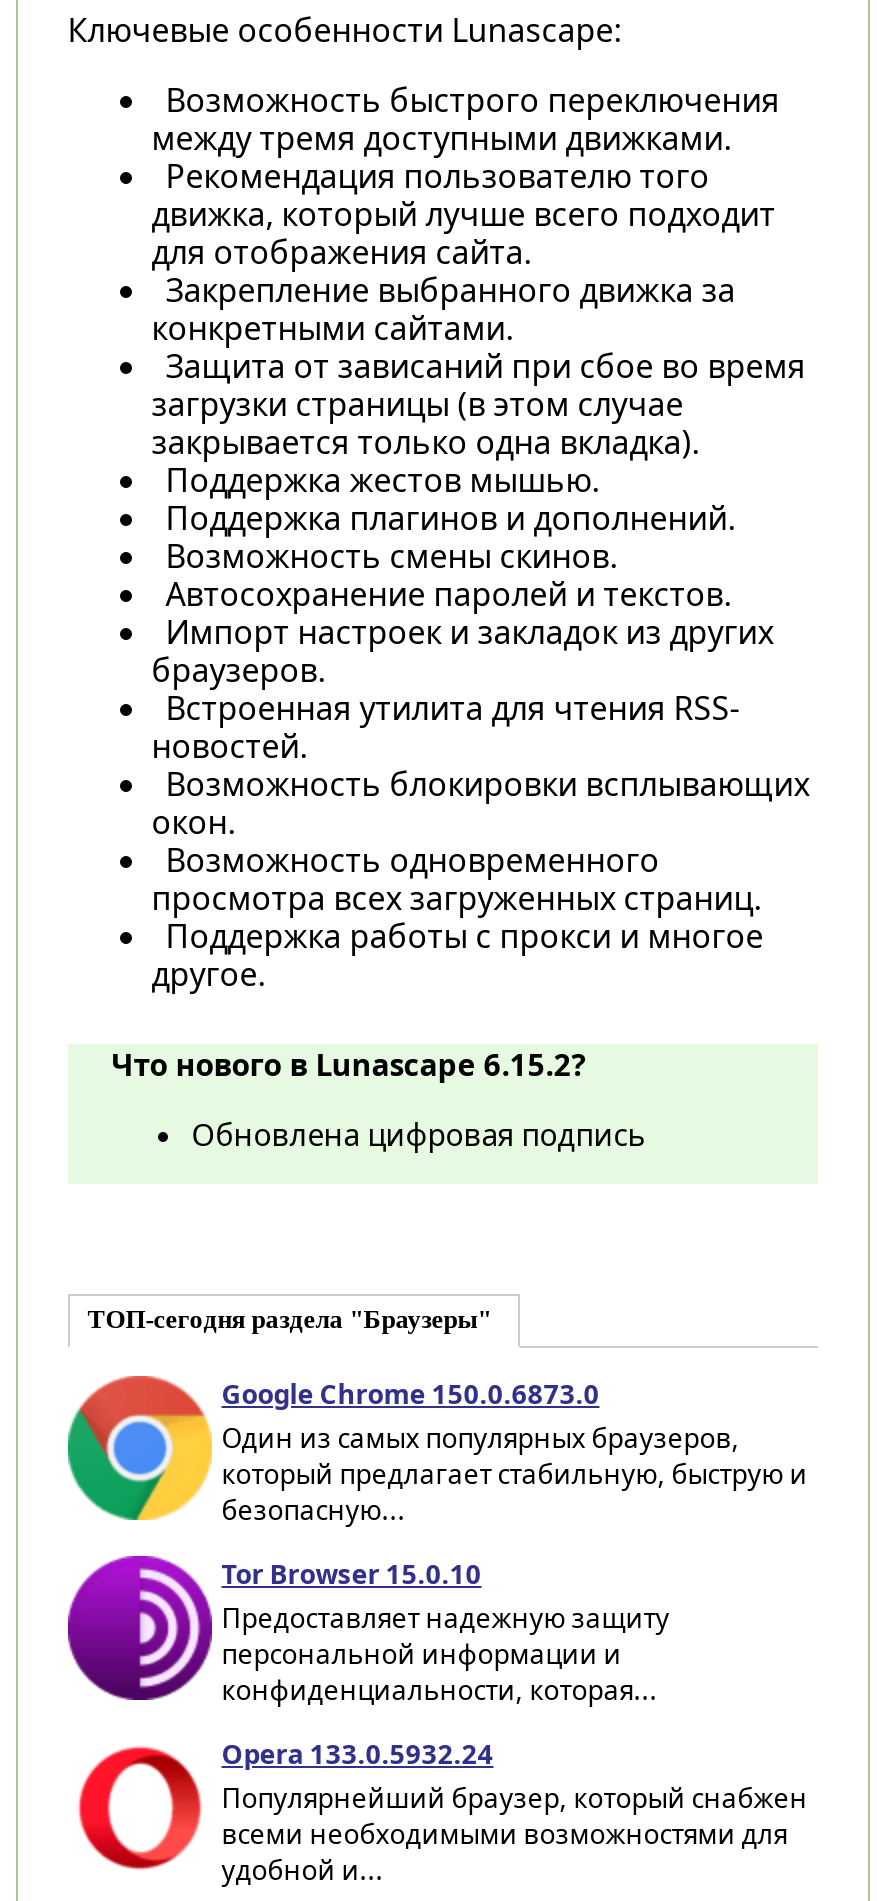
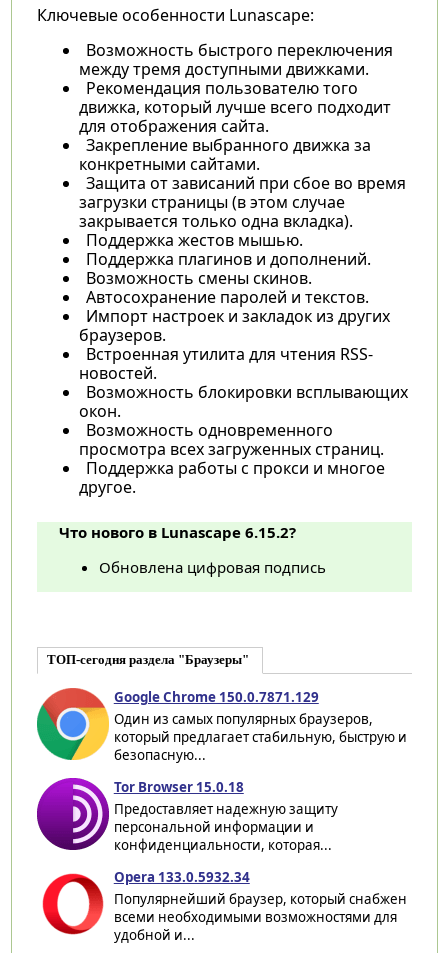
[222,1376,600,1412] Google Chrome 150.0.6873.0 -> [114,688,319,706] Google Chrome 150.0.7871.129
[222,1556,482,1592] Tor Browser 15.0.10 -> [114,778,244,796] Tor Browser 15.0.18
[222,1736,494,1772] Opera 133.0.5932.24 -> [114,868,250,886] Opera 133.0.5932.34

